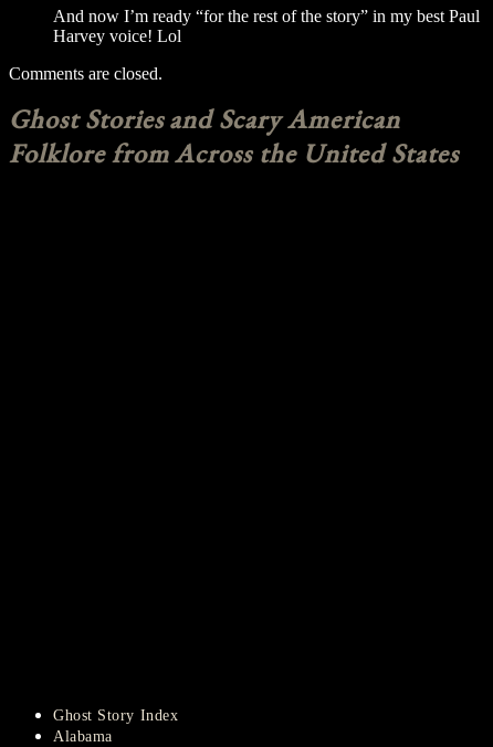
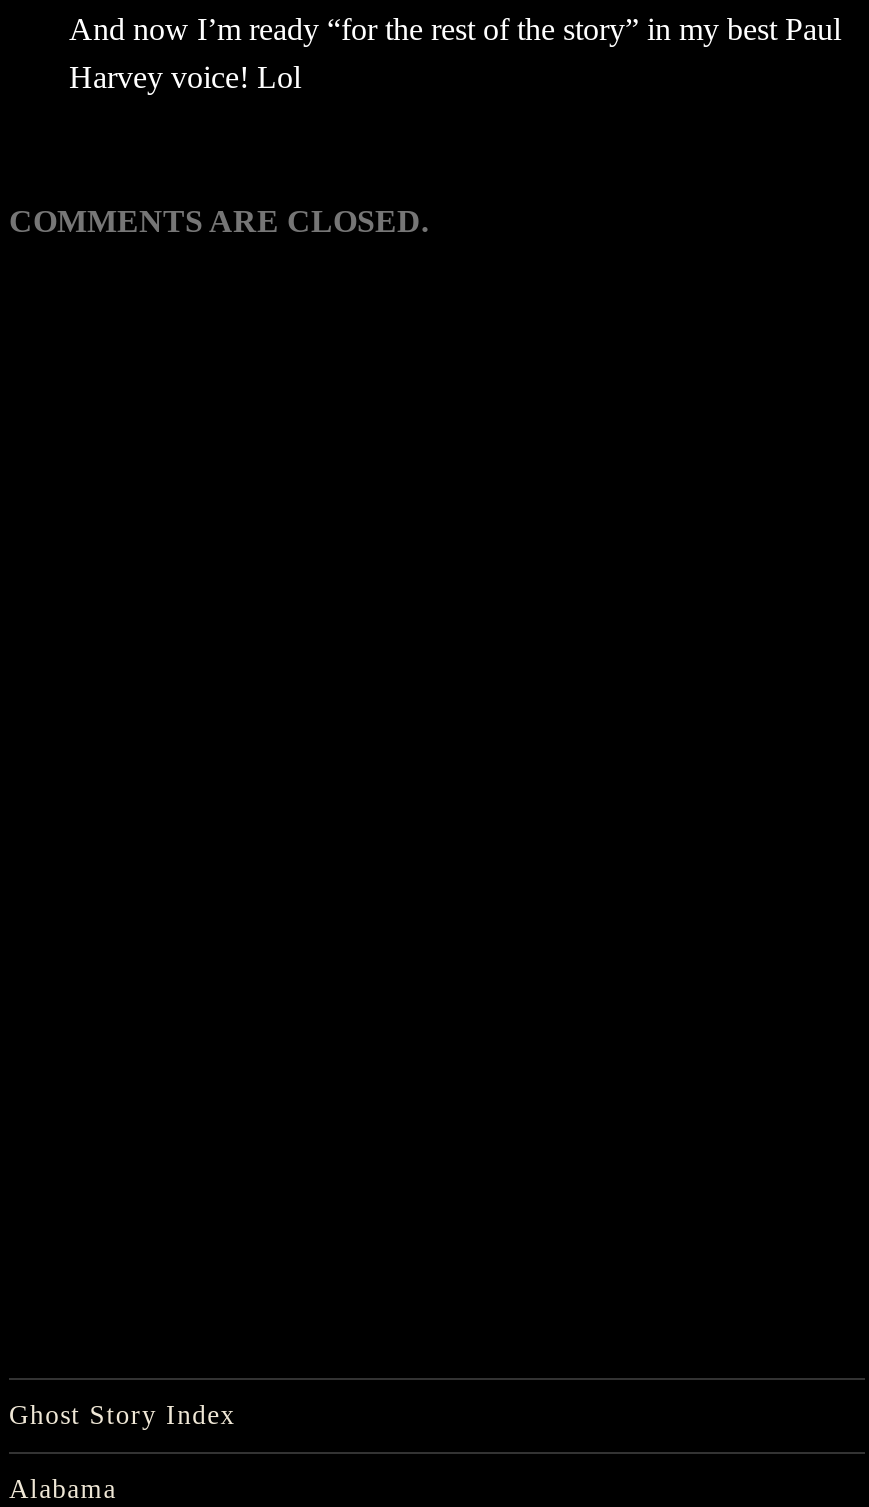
[9,64,458,170] Comments are closed. | Ghost Stories and Scary American | Folklore from Across the United States -> [9,203,429,237] COMMENTS ARE CLOSED.

